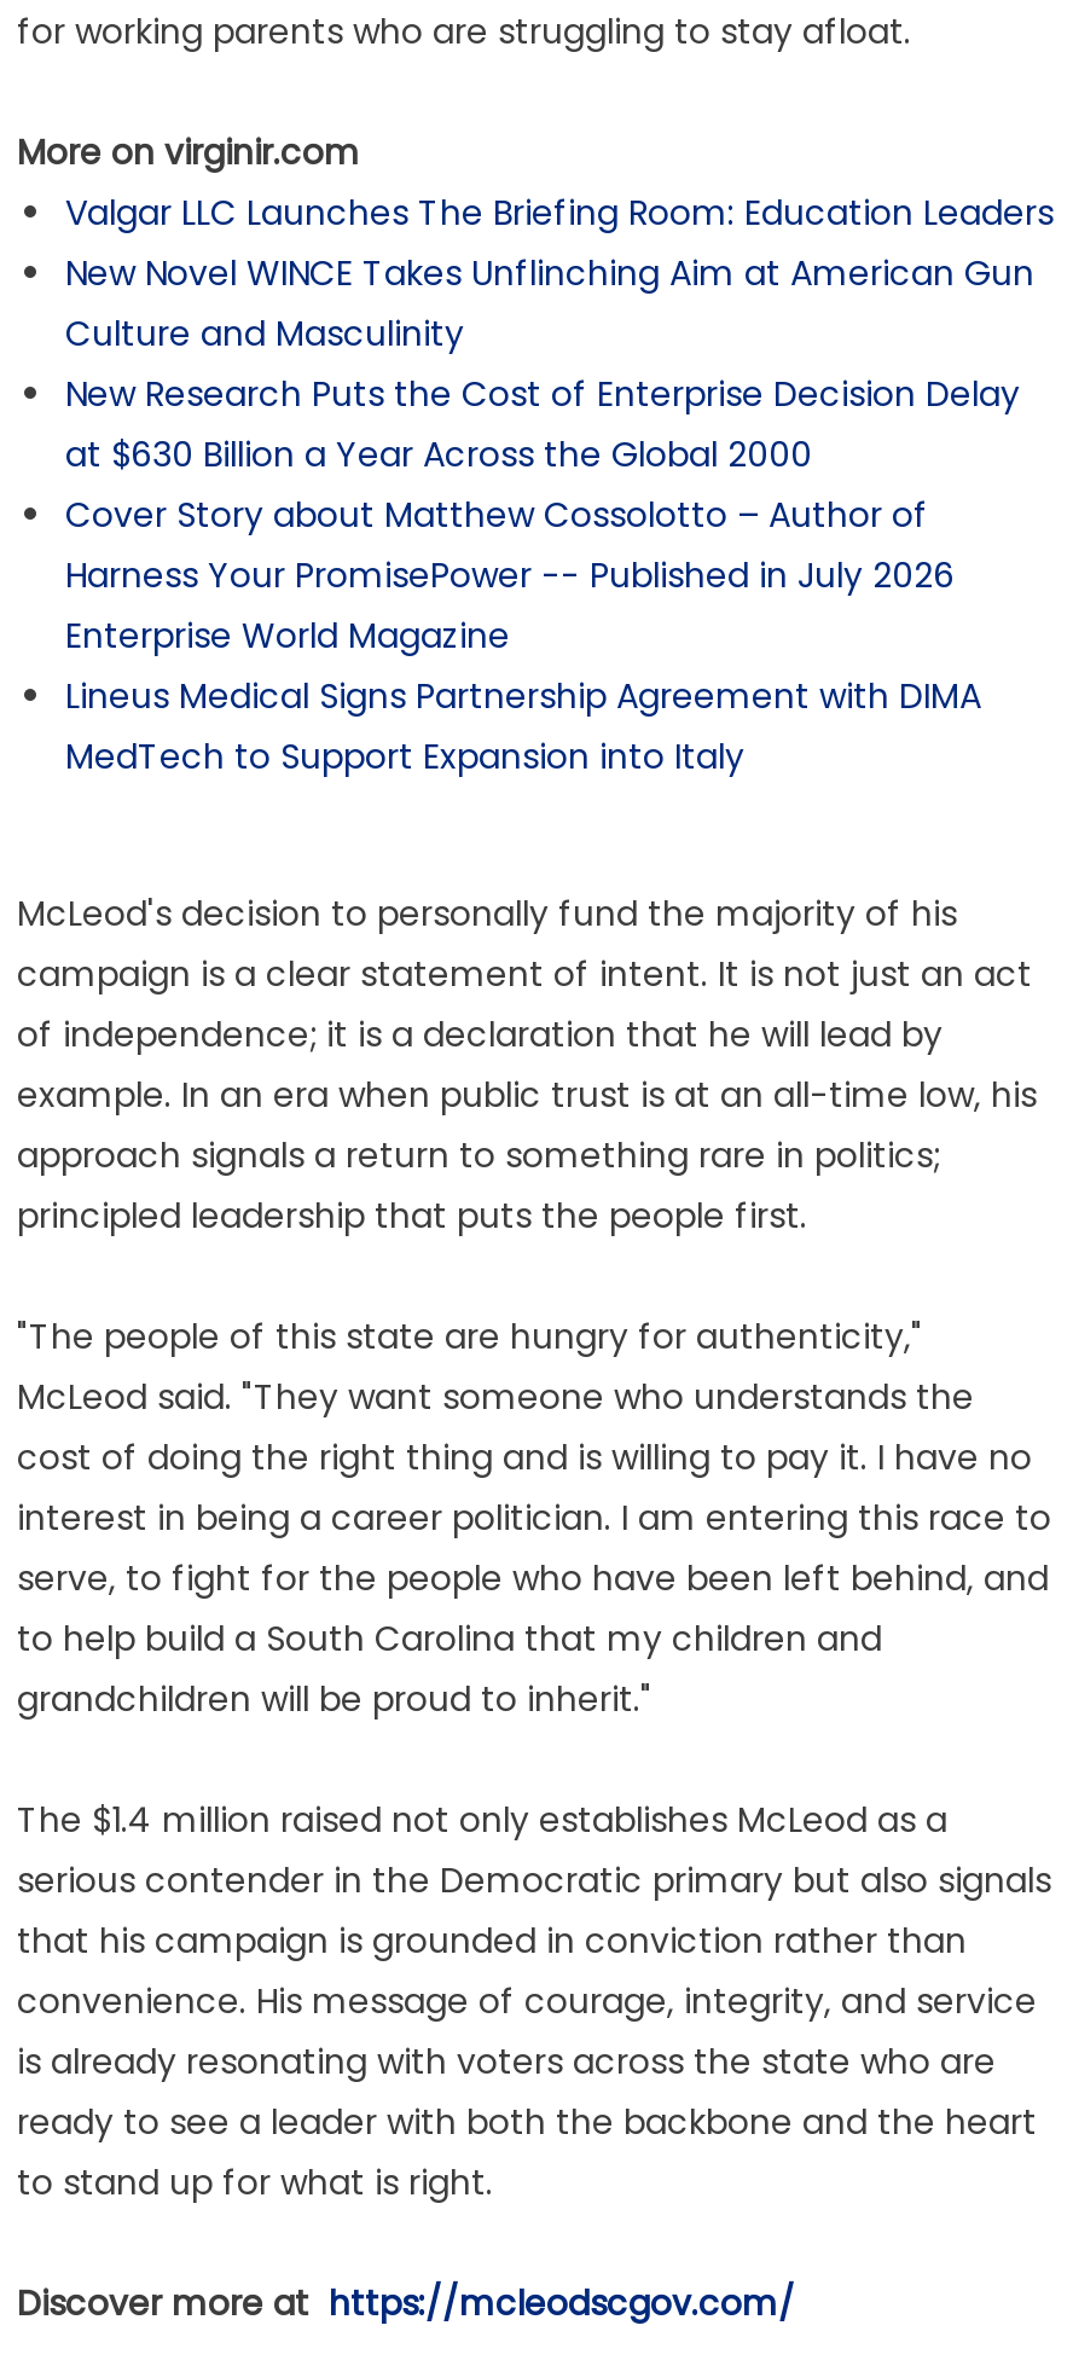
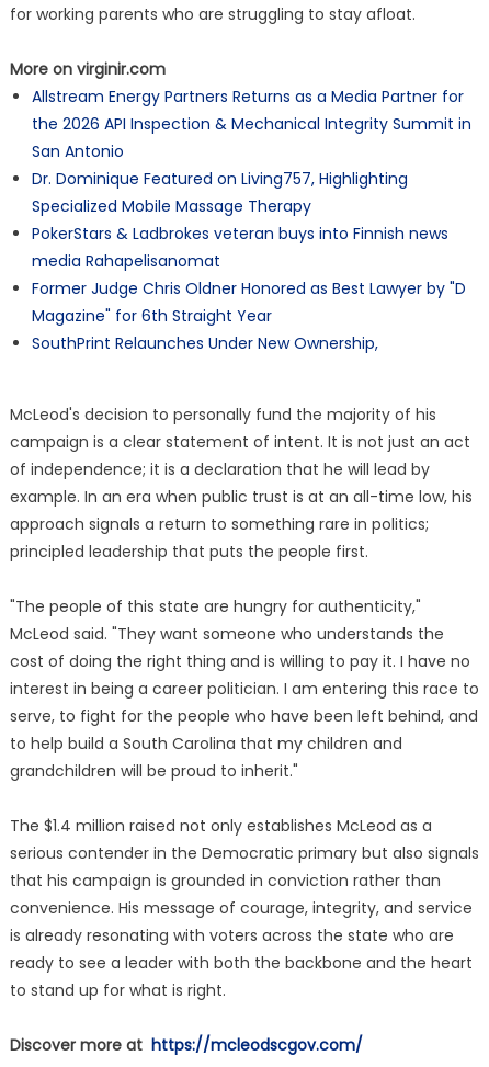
[65,189,1054,781] Valgar LLC Launches The Briefing Room: Education Leaders | New Novel WINCE Takes Unflinching Aim at American Gun | Culture and Masculinity | New Research Puts the Cost of Enterprise Decision Delay | at $630 Billion a Year Across the Global 2000 | Cover Story about Matthew Cossolotto – Author of | Harness Your PromisePower -- Published in July 2026 | Enterprise World Magazine | Lineus Medical Signs Partnership Agreement with DIMA | MedTech to Support Expansion into Italy -> [32,86,471,354] Allstream Energy Partners Returns as a Media Partner for | the 2026 API Inspection & Mechanical Integrity Summit in | San Antonio | Dr. Dominique Featured on Living757, Highlighting | Specialized Mobile Massage Therapy | PokerStars & Ladbrokes veteran buys into Finnish news | media Rahapelisanomat | Former Judge Chris Oldner Honored as Best Lawyer by "D | Magazine" for 6th Straight Year | SouthPrint Relaunches Under New Ownership,

